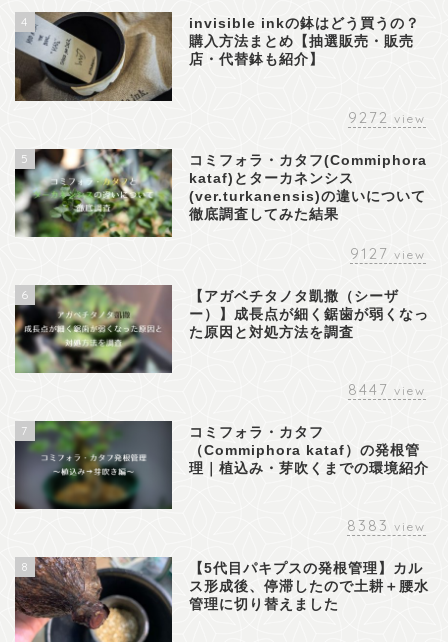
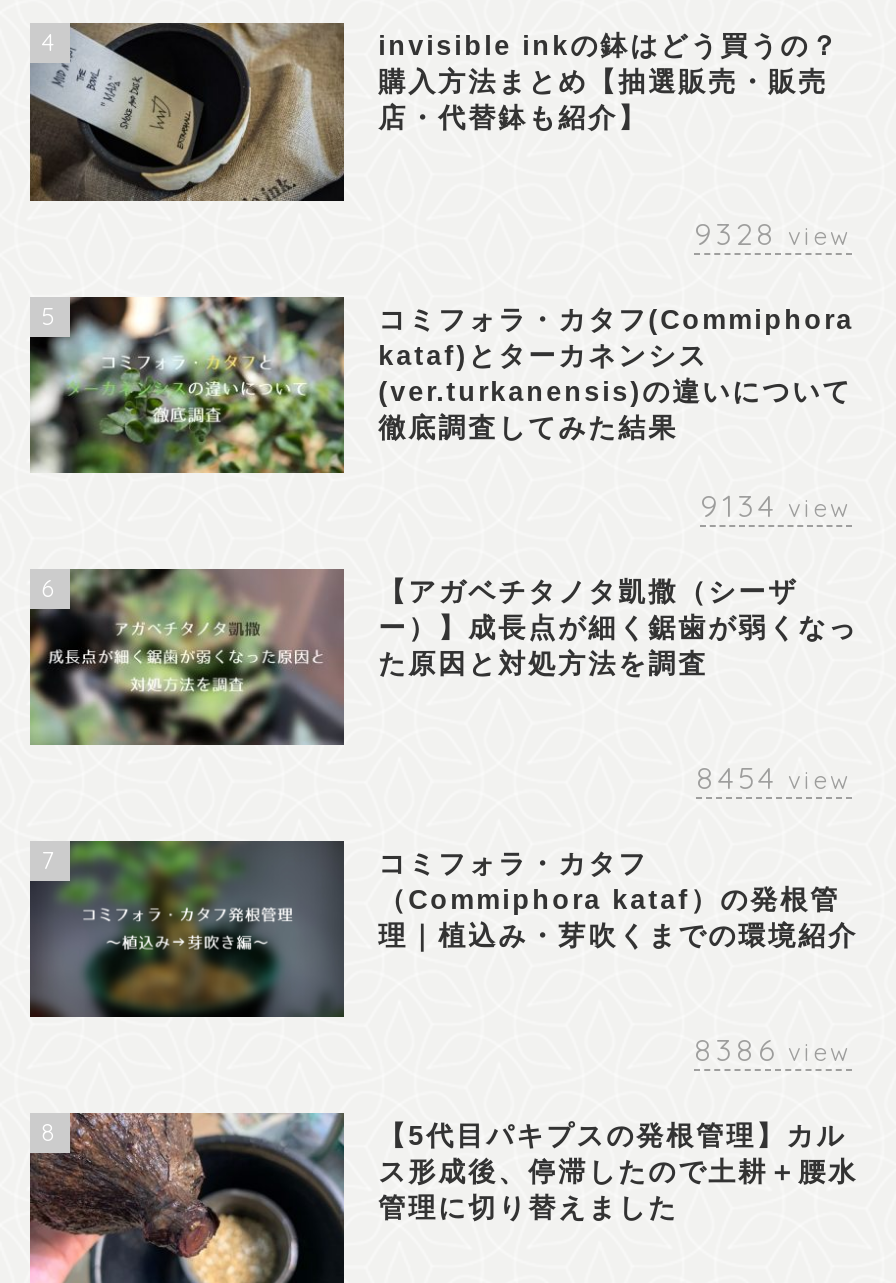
[348,108,426,127] 9272 view -> [694,214,852,252] 9328 view
[350,244,426,263] 9127 view -> [700,487,852,525] 9134 view
[348,380,426,399] 8447 view -> [696,759,852,797] 8454 view
[347,516,426,535] 8383 view -> [694,1031,852,1069] 8386 view

